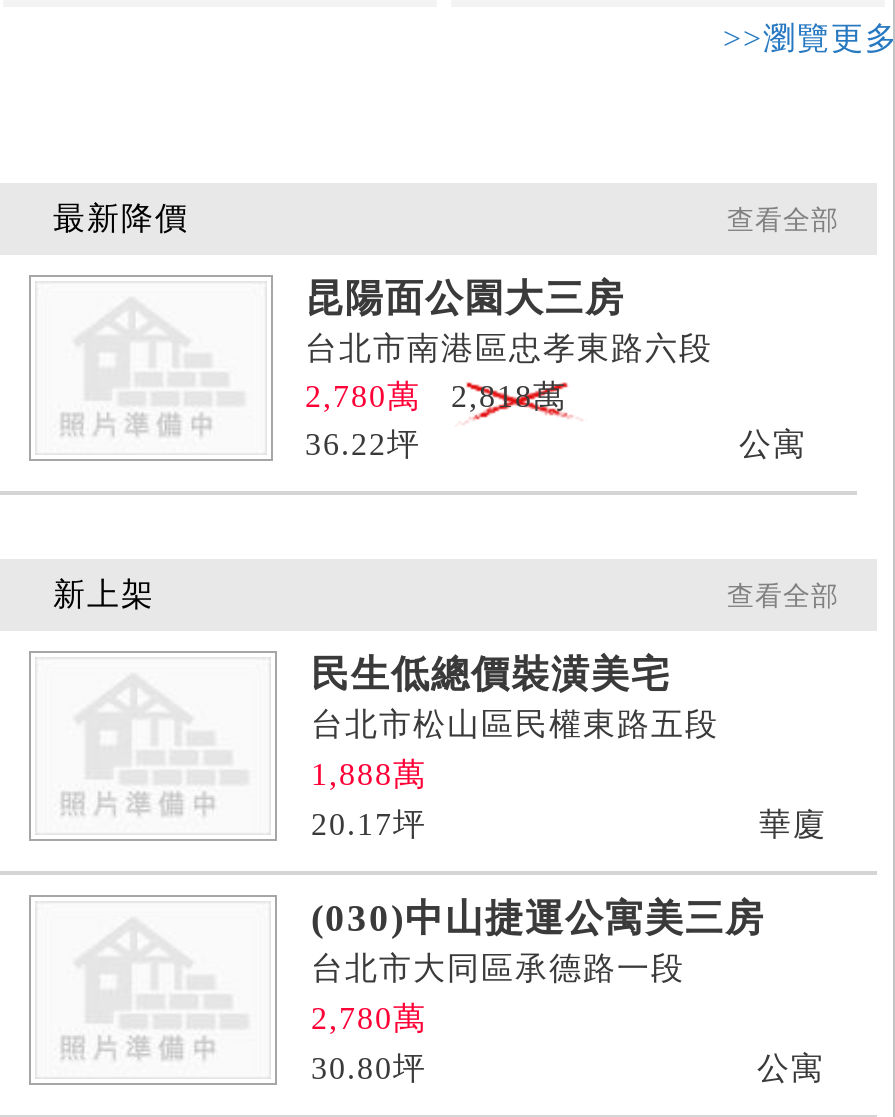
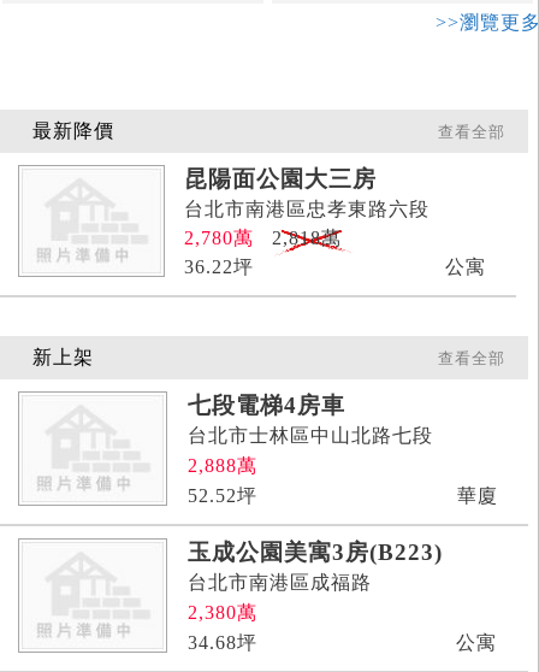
[311,653,719,741] 民生低總價裝潢美宅 | 台北市松山區民權東路五段 -> [188,392,433,445] 七段電梯4房車 | 台北市士林區中山北路七段
[311,757,427,791] 1,888萬 -> [188,455,257,476] 2,888萬
[311,807,427,841] 20.17坪 -> [188,485,257,506] 52.52坪
[311,897,765,985] (030)中山捷運公寓美三房 | 台北市大同區承德路一段 -> [188,539,443,592] 玉成公園美寓3房(B223) | 台北市南港區成福路
[311,1001,427,1035] 2,780萬 -> [188,602,257,623] 2,380萬
[311,1051,427,1085] 30.80坪 -> [188,632,257,653] 34.68坪

